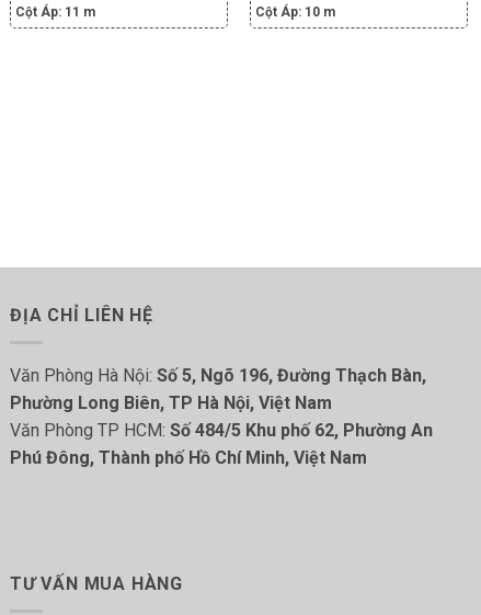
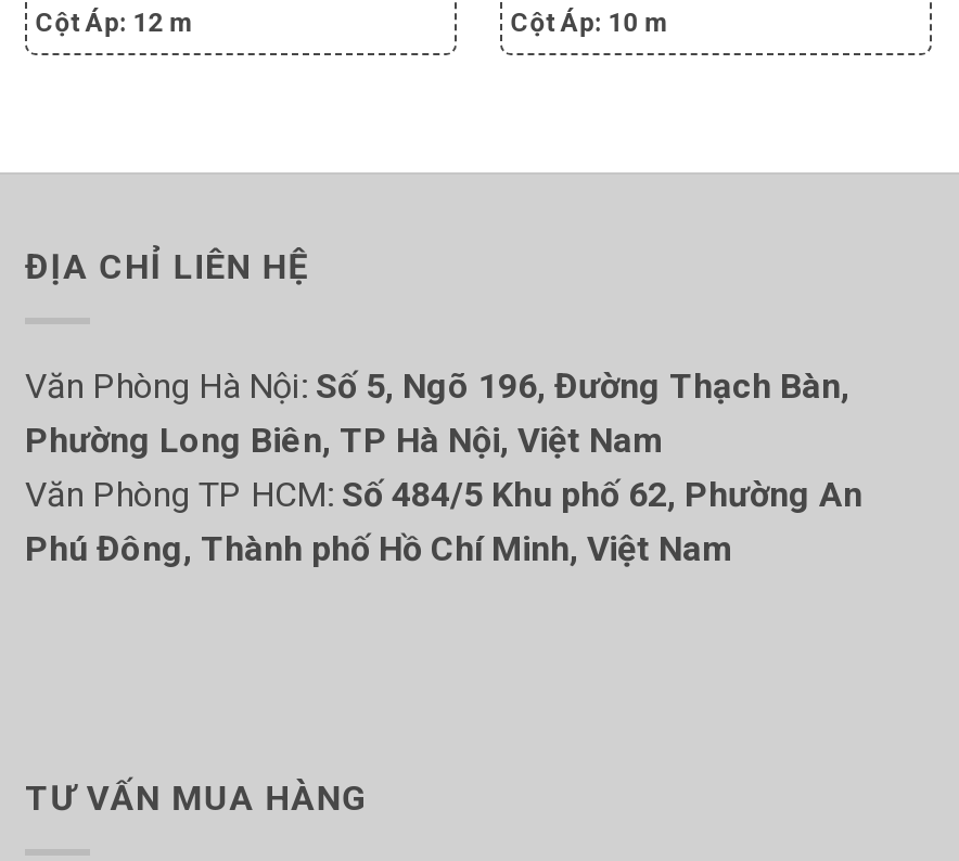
[15,4,95,20] Cột Áp: 11 m -> [35,8,194,39] Cột Áp: 12 m

